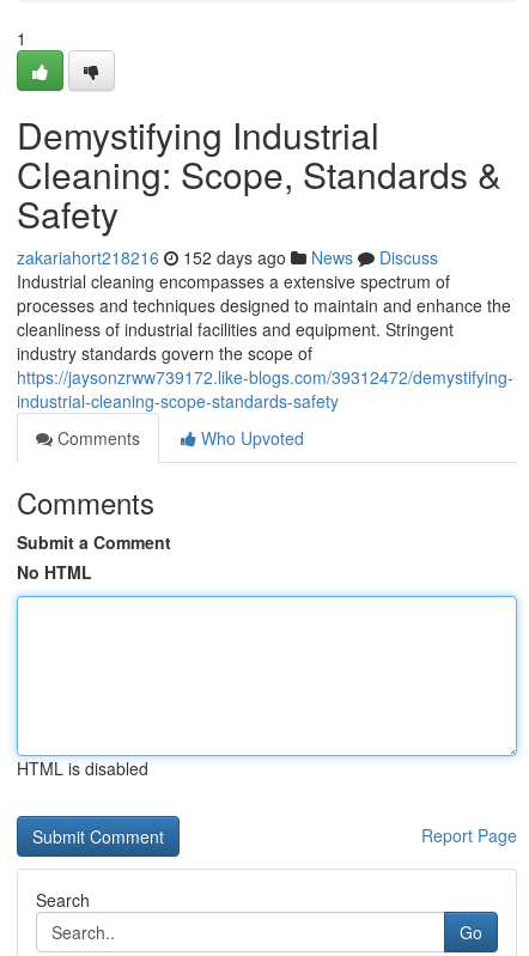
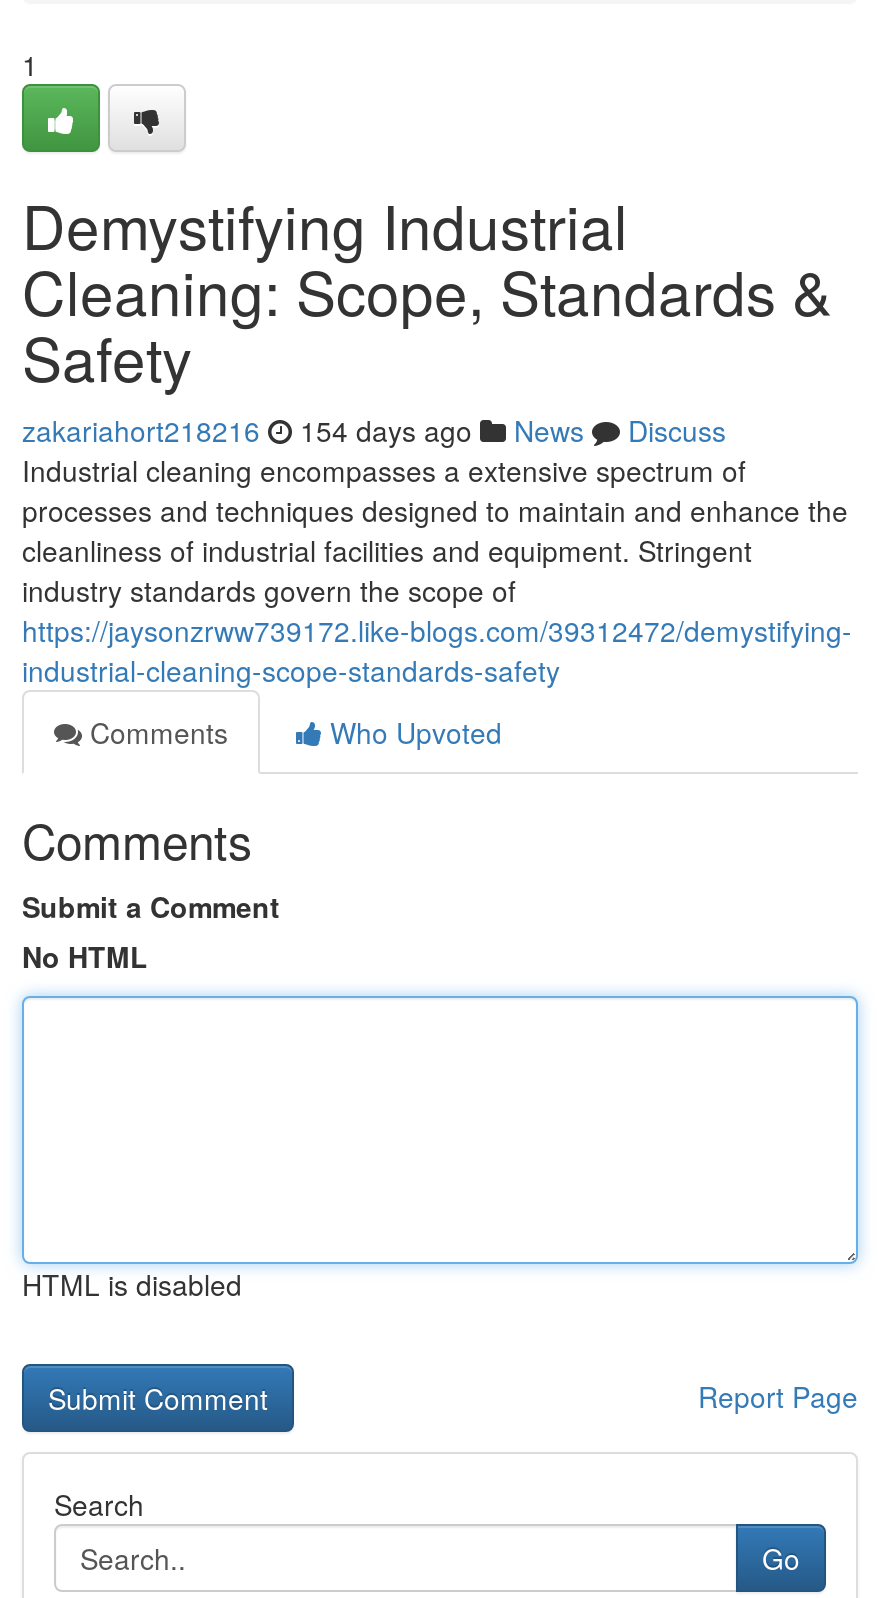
[17,245,438,269] zakariahort218216 152 days ago News Discuss -> [22,410,726,450] zakariahort218216 154 days ago News Discuss

